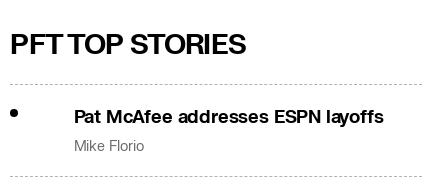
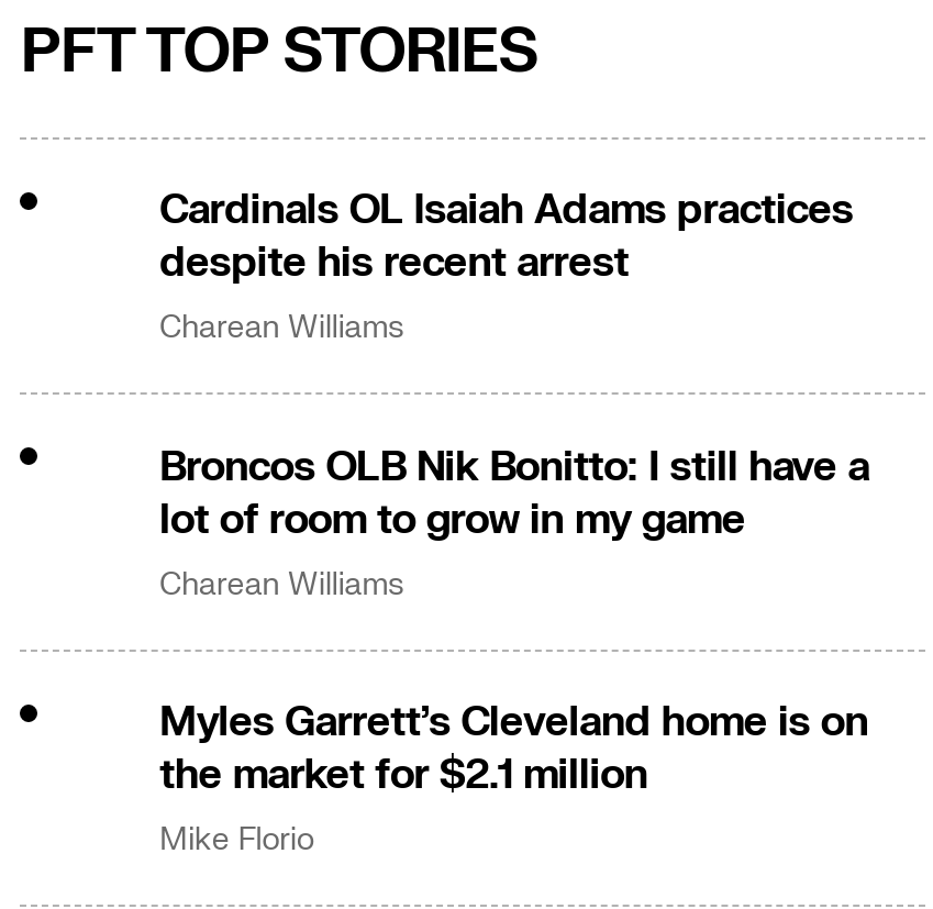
[73,105,383,129] Pat McAfee addresses ESPN layoffs -> [159,184,869,802] Cardinals OL Isaiah Adams practices | despite his recent arrest | Charean Williams | Broncos OLB Nik Bonitto: I still have a | lot of room to grow in my game | Charean Williams | Myles Garrett’s Cleveland home is on | the market for $2.1 million

